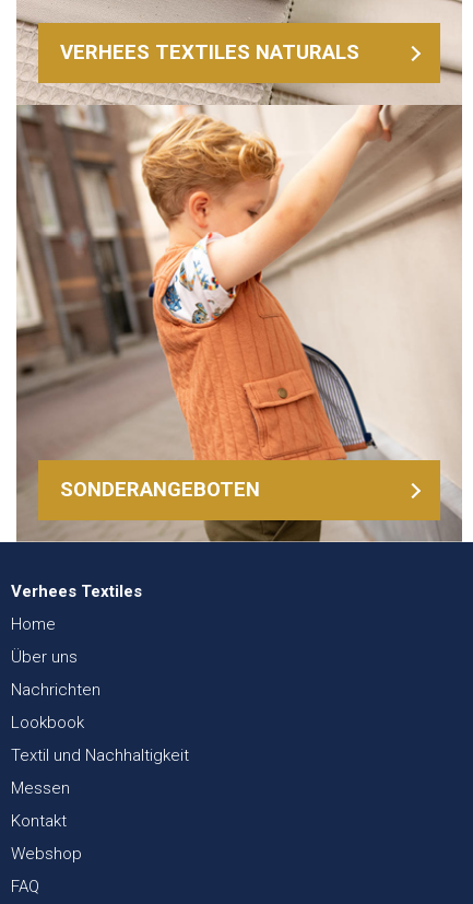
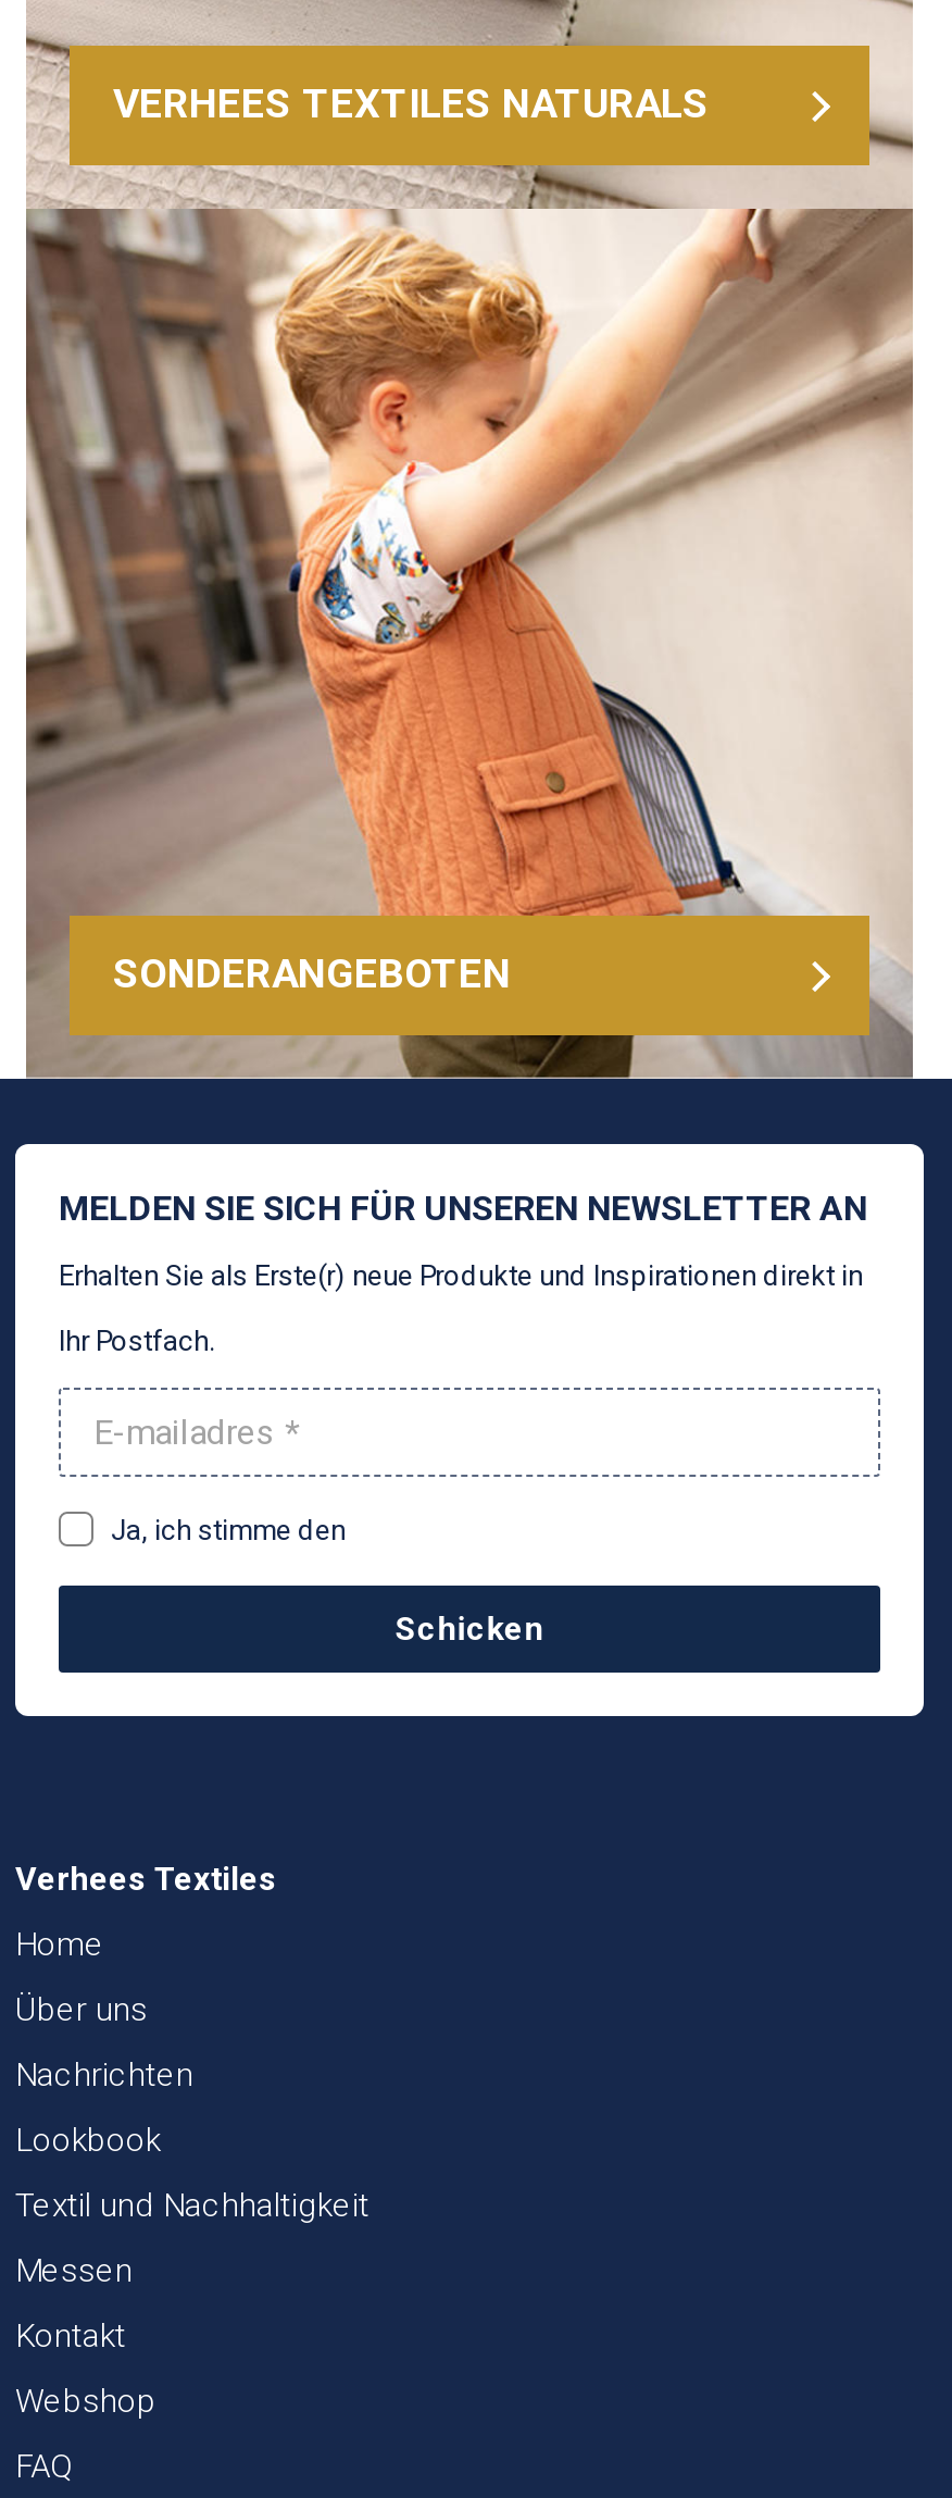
none -> [13,1142,926,1718] [image] | MELDEN SIE SICH FÜR UNSEREN NEWSLETTER AN | Erhalten Sie als Erste(r) neue Produkte und Inspirationen direkt in | Ihr Postfach.
none -> [111,1514,544,1649] Ja, ich stimme den | Schicken

